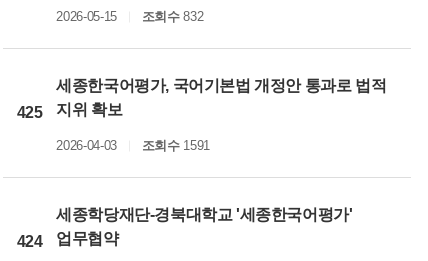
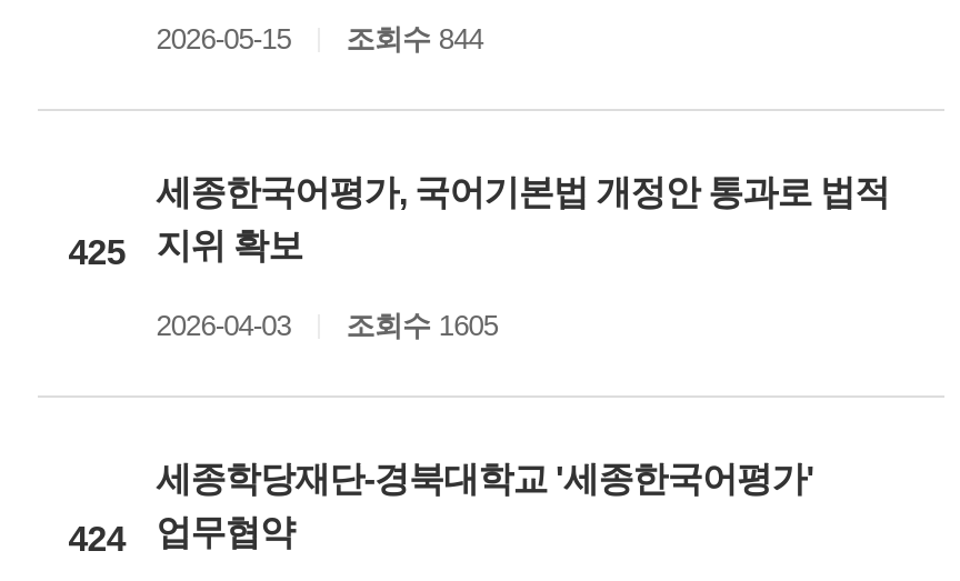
[56,9,203,24] 2026-05-15 조회수 832 -> [156,22,483,56] 2026-05-15 조회수 844
[56,138,210,153] 2026-04-03 조회수 1591 -> [156,309,498,342] 2026-04-03 조회수 1605

